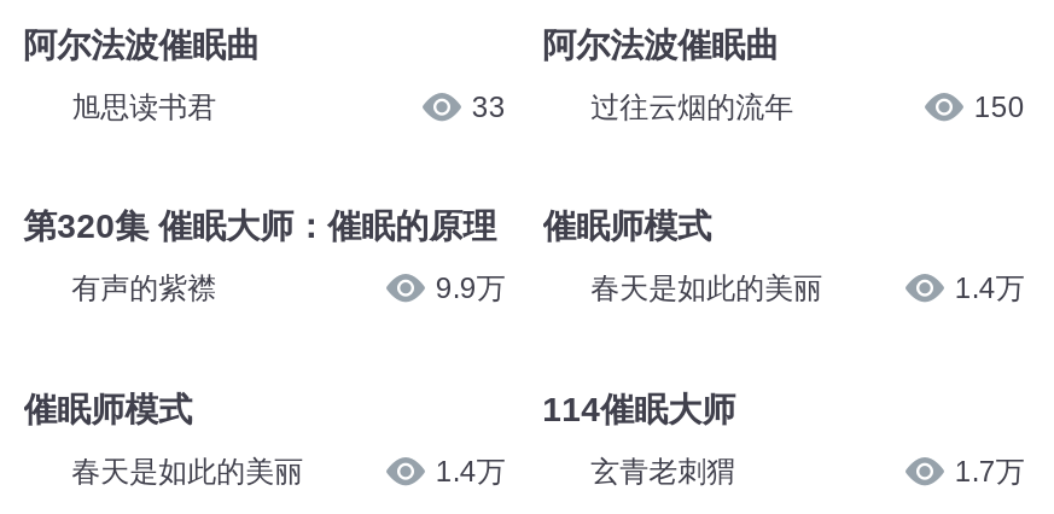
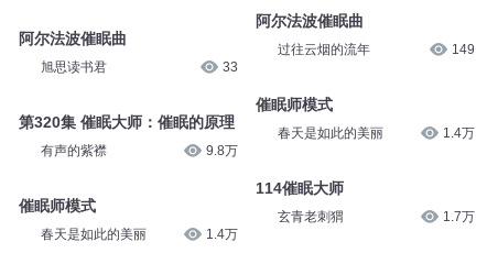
[974,90,1025,124] 150 -> [452,42,475,58] 149
[436,273,506,306] 9.9万 -> [206,143,238,158] 9.8万

